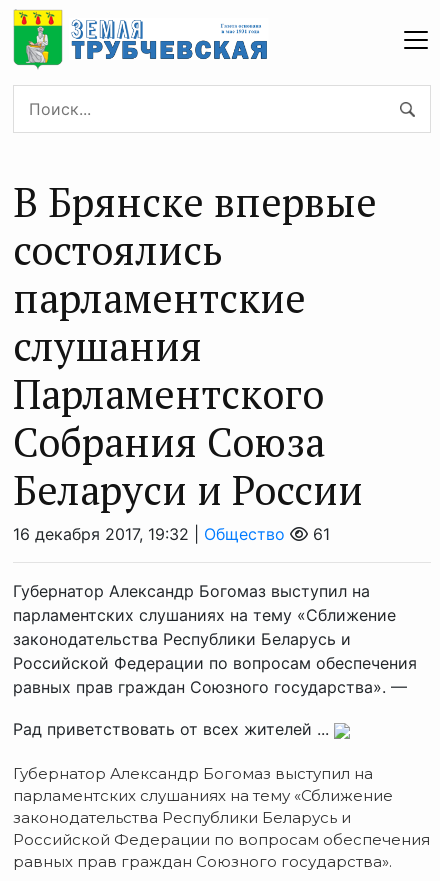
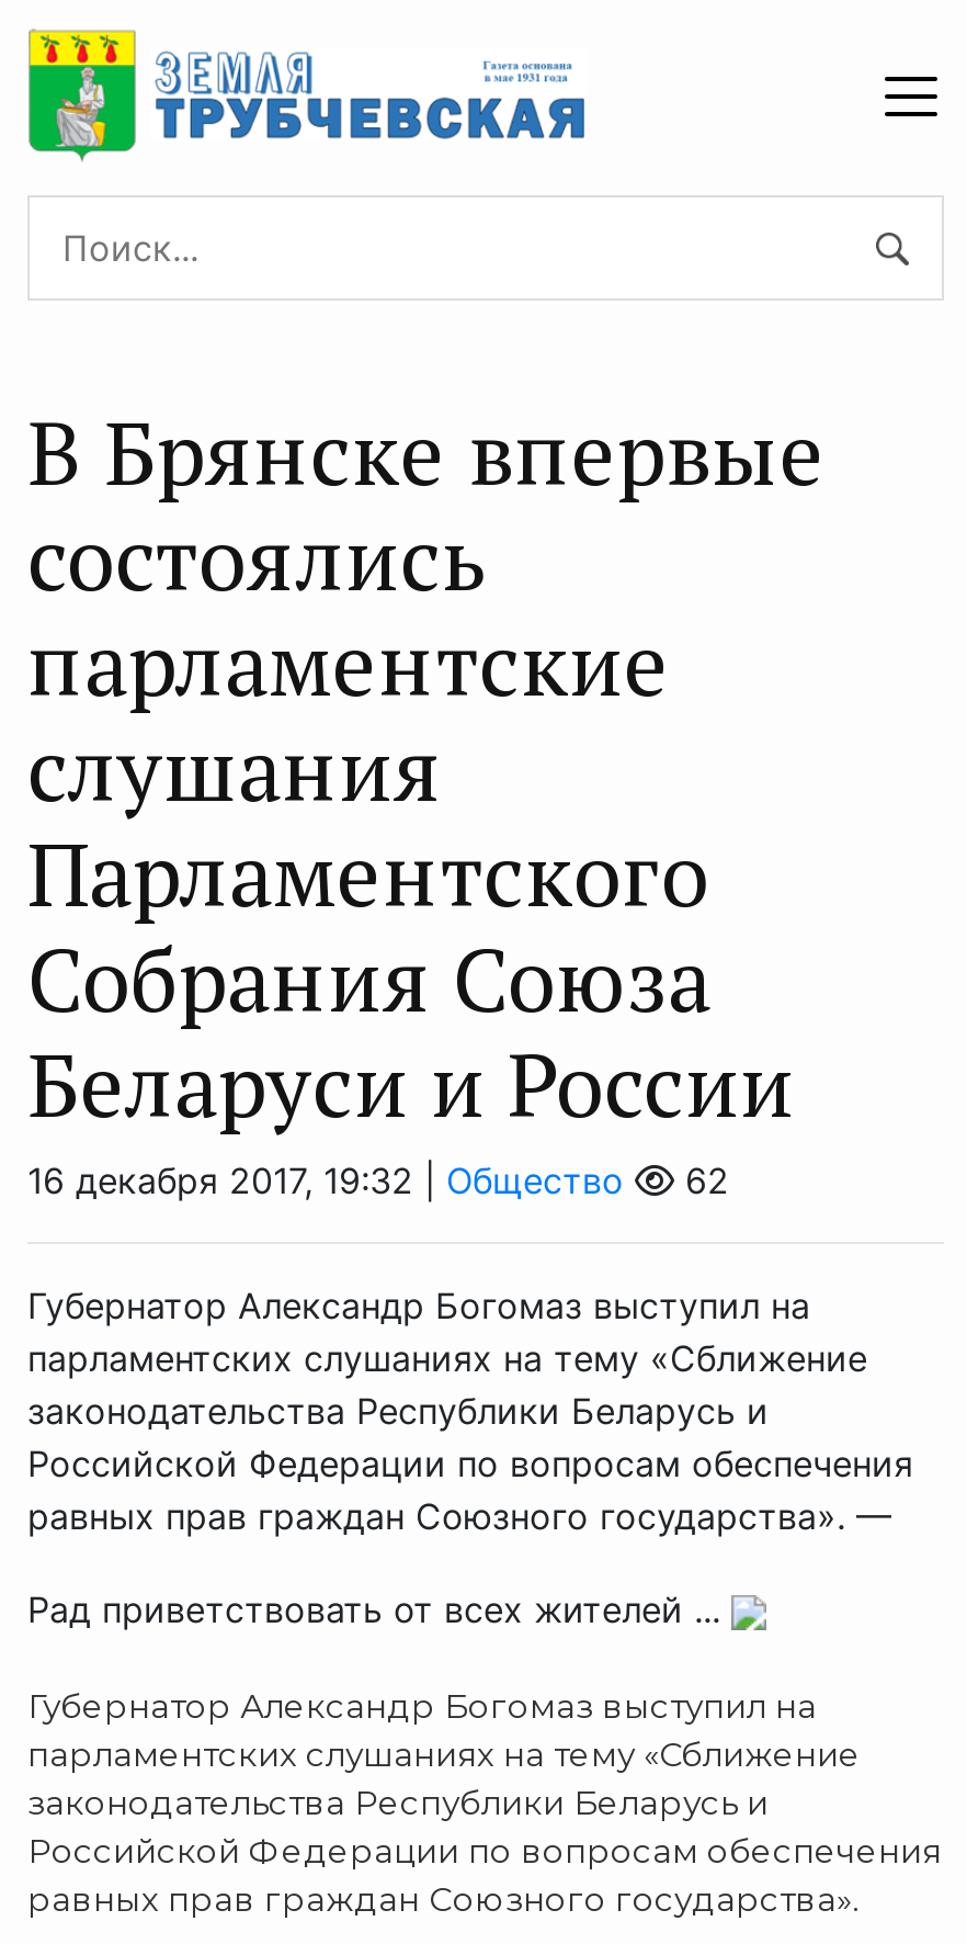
[308,524,330,544] 61 -> [674,1159,729,1203] 62

